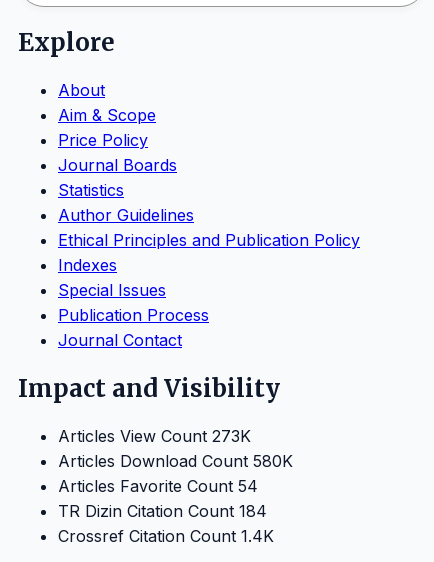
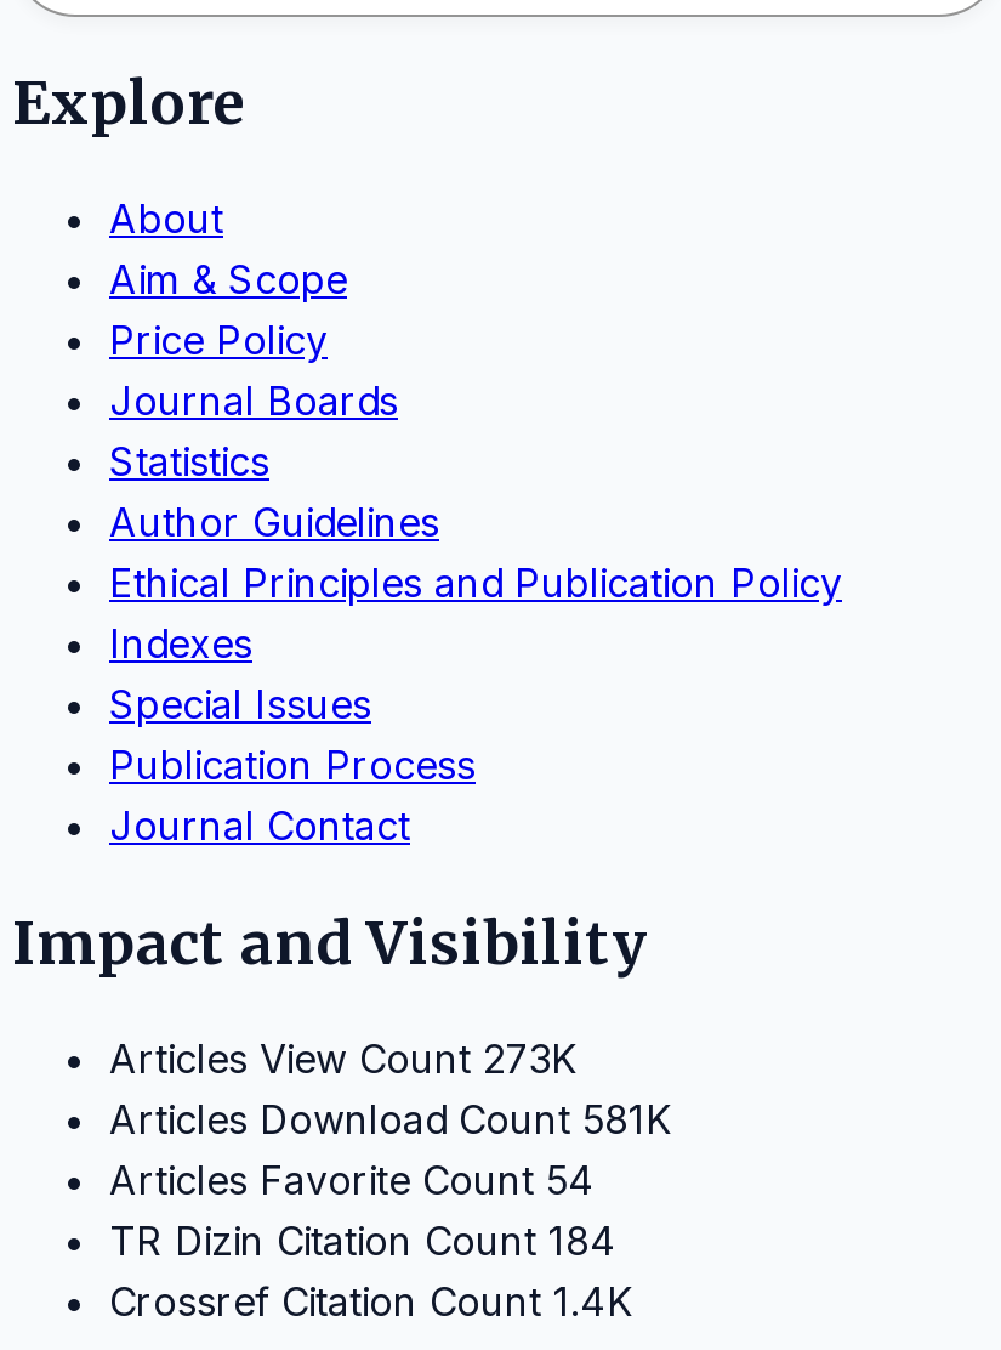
[58,451,293,471] Articles Download Count 580K -> [109,1095,672,1144] Articles Download Count 581K

